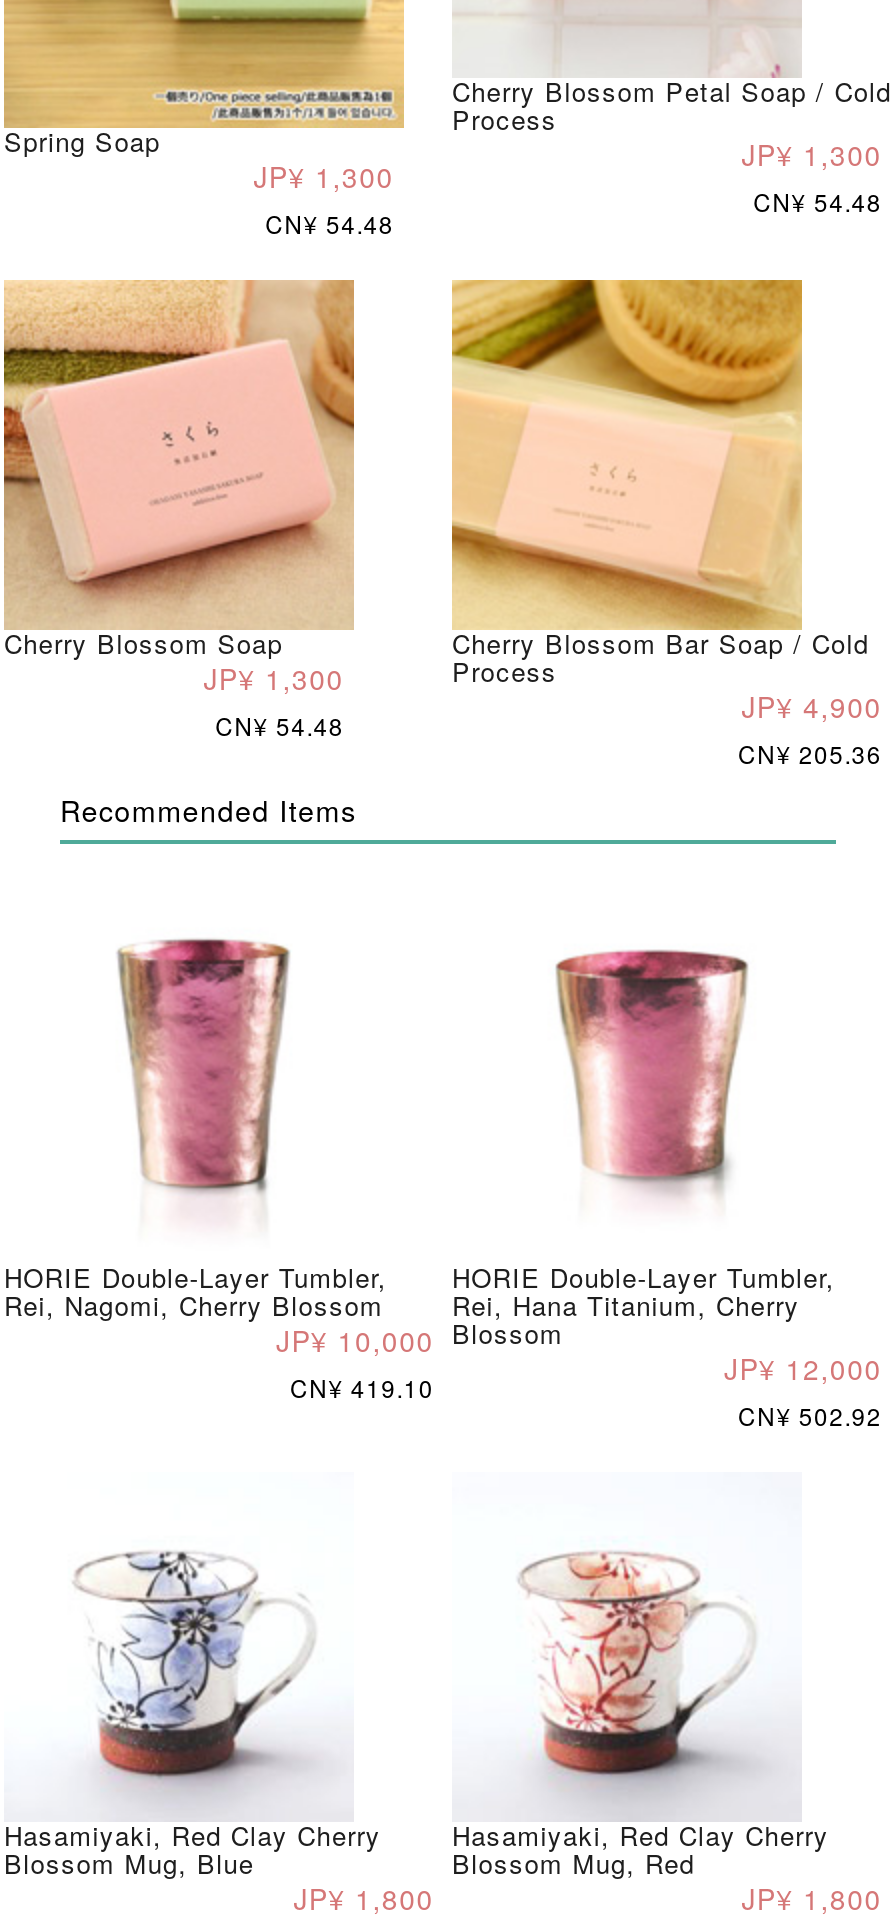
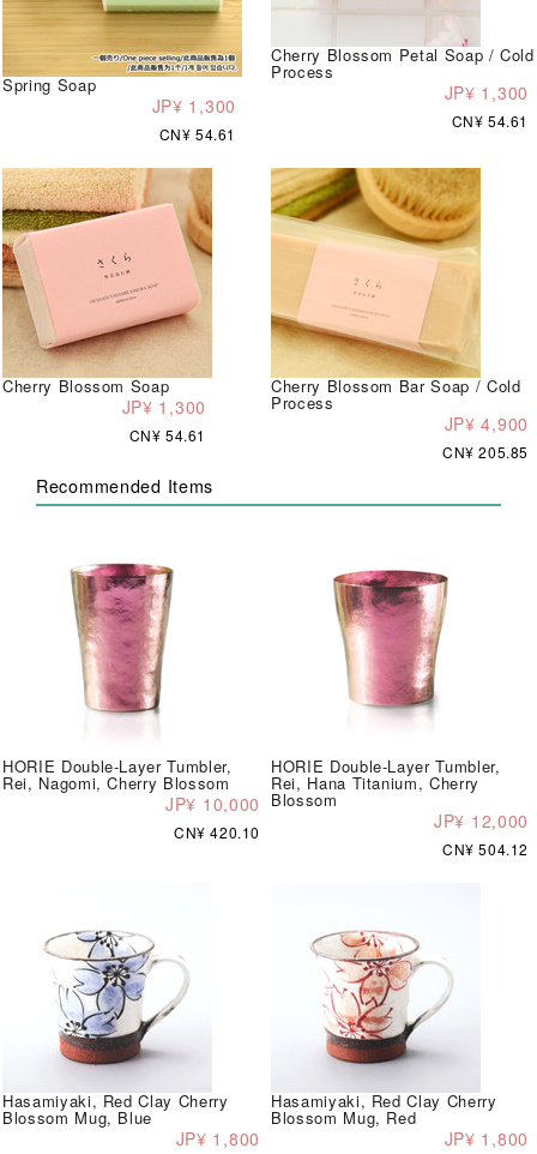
[753,183,882,217] CN¥ 54.48 -> [451,110,529,130] CN¥ 54.61
[265,205,394,239] CN¥ 54.48 -> [159,123,236,144] CN¥ 54.61
[215,707,344,741] CN¥ 54.48 -> [129,424,206,445] CN¥ 54.61
[738,735,882,769] CN¥ 205.36 -> [442,441,529,461] CN¥ 205.85
[290,1369,434,1403] CN¥ 419.10 -> [174,821,260,842] CN¥ 420.10
[738,1397,882,1431] CN¥ 502.92 -> [442,838,529,858] CN¥ 504.12

